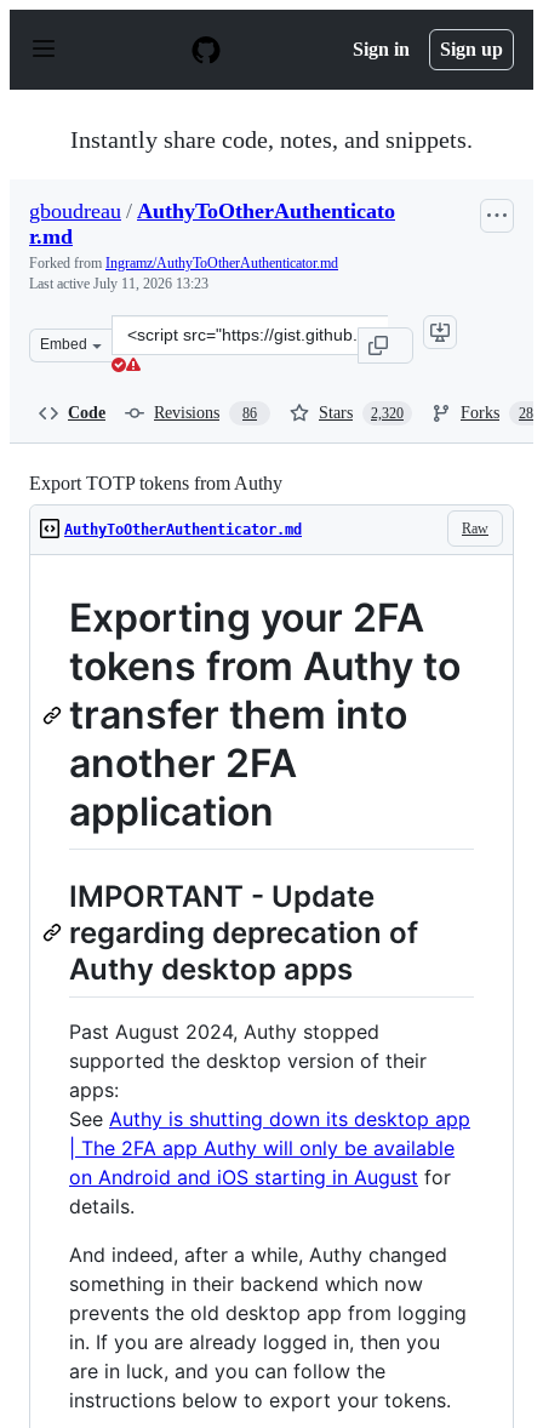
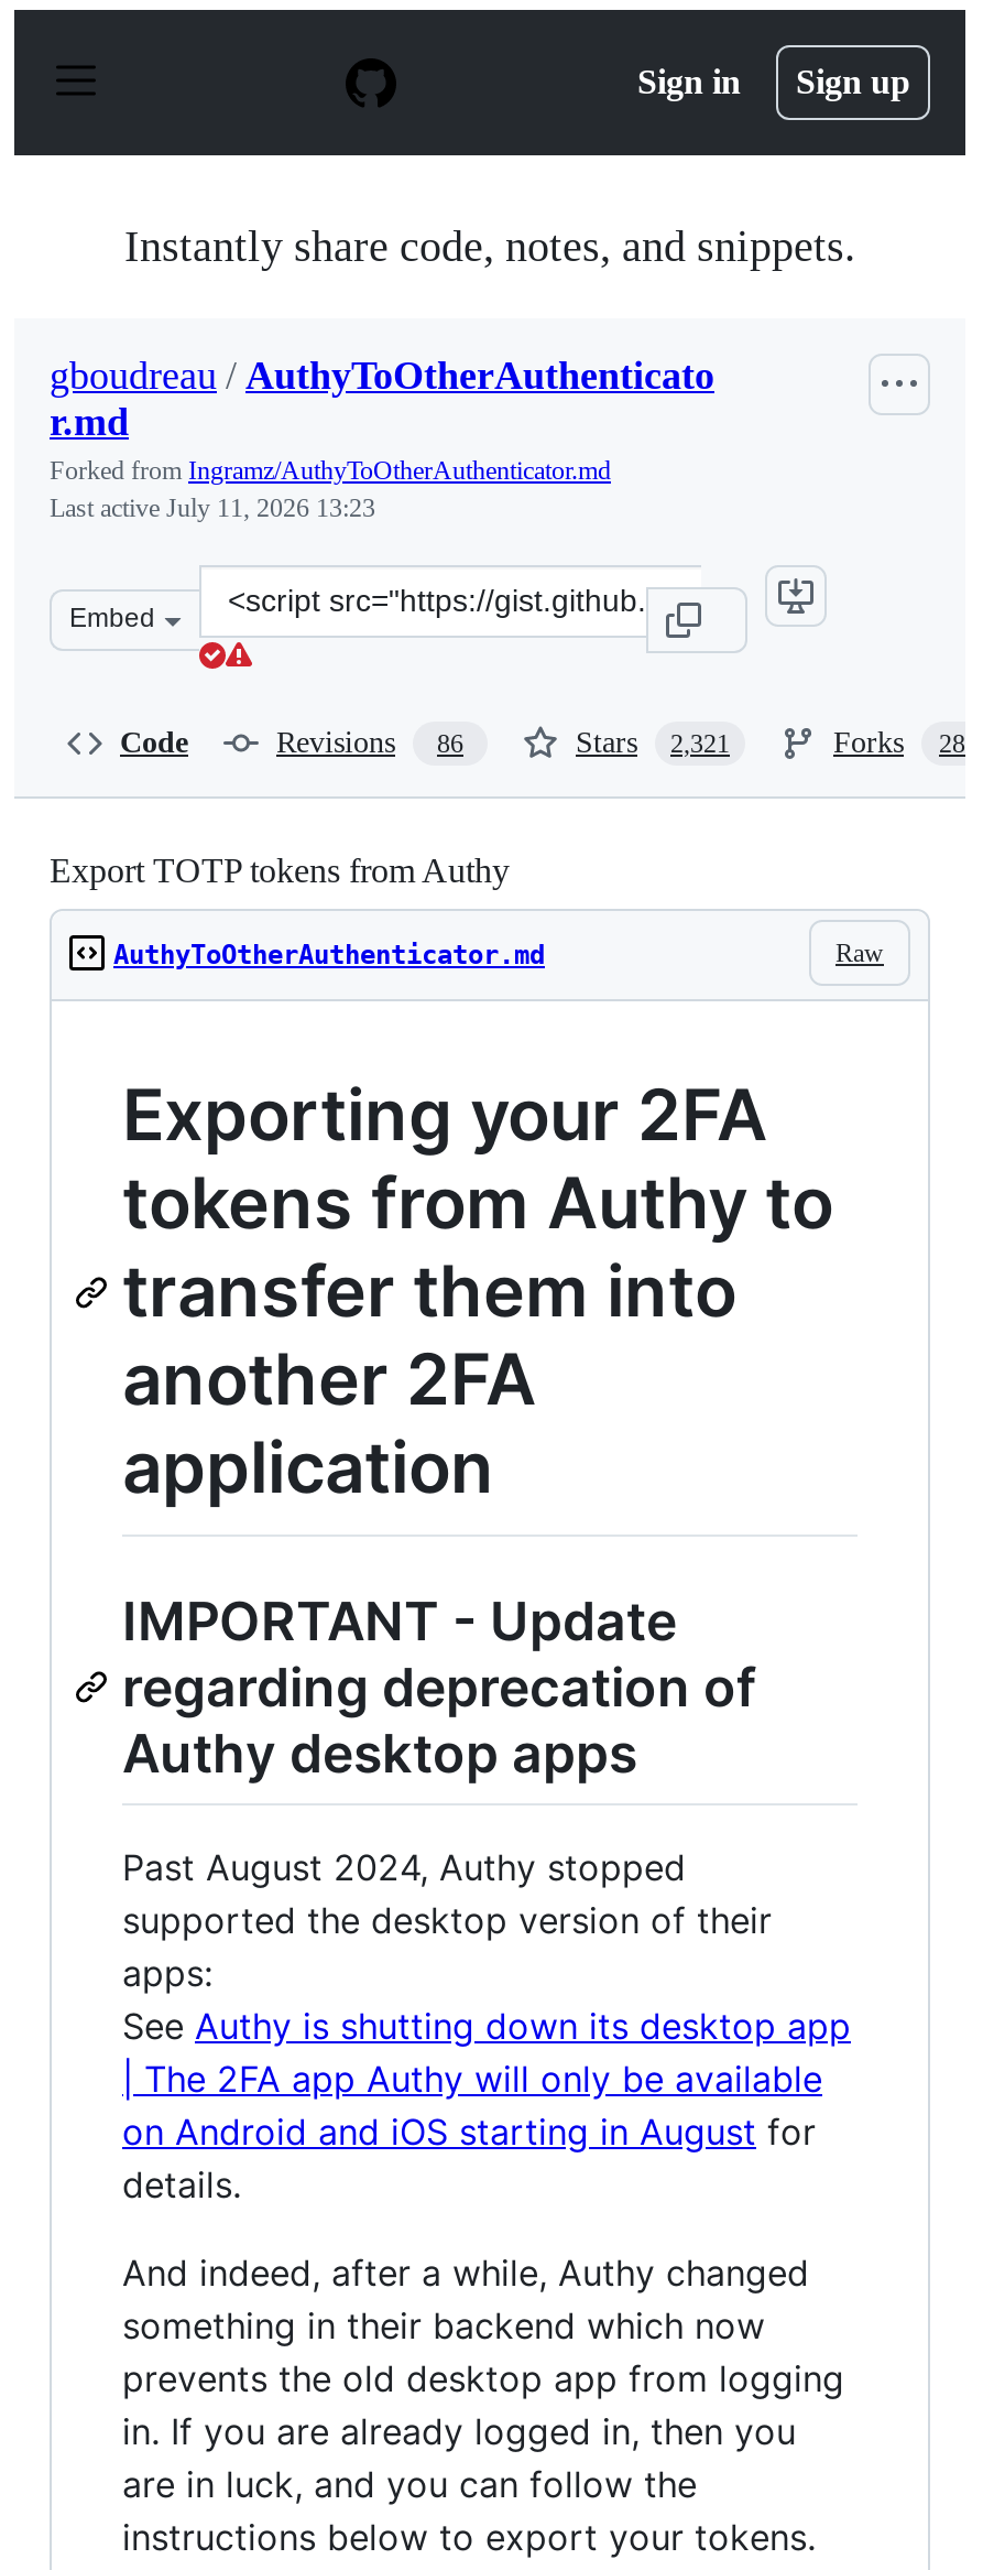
[319,404,404,422] Stars 2,320 -> [576,726,730,759] Stars 2,321

